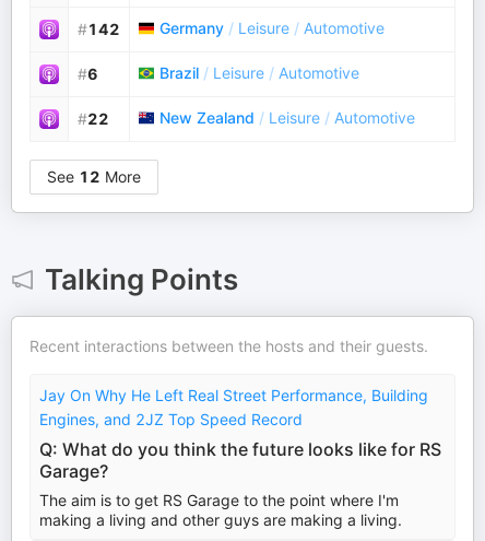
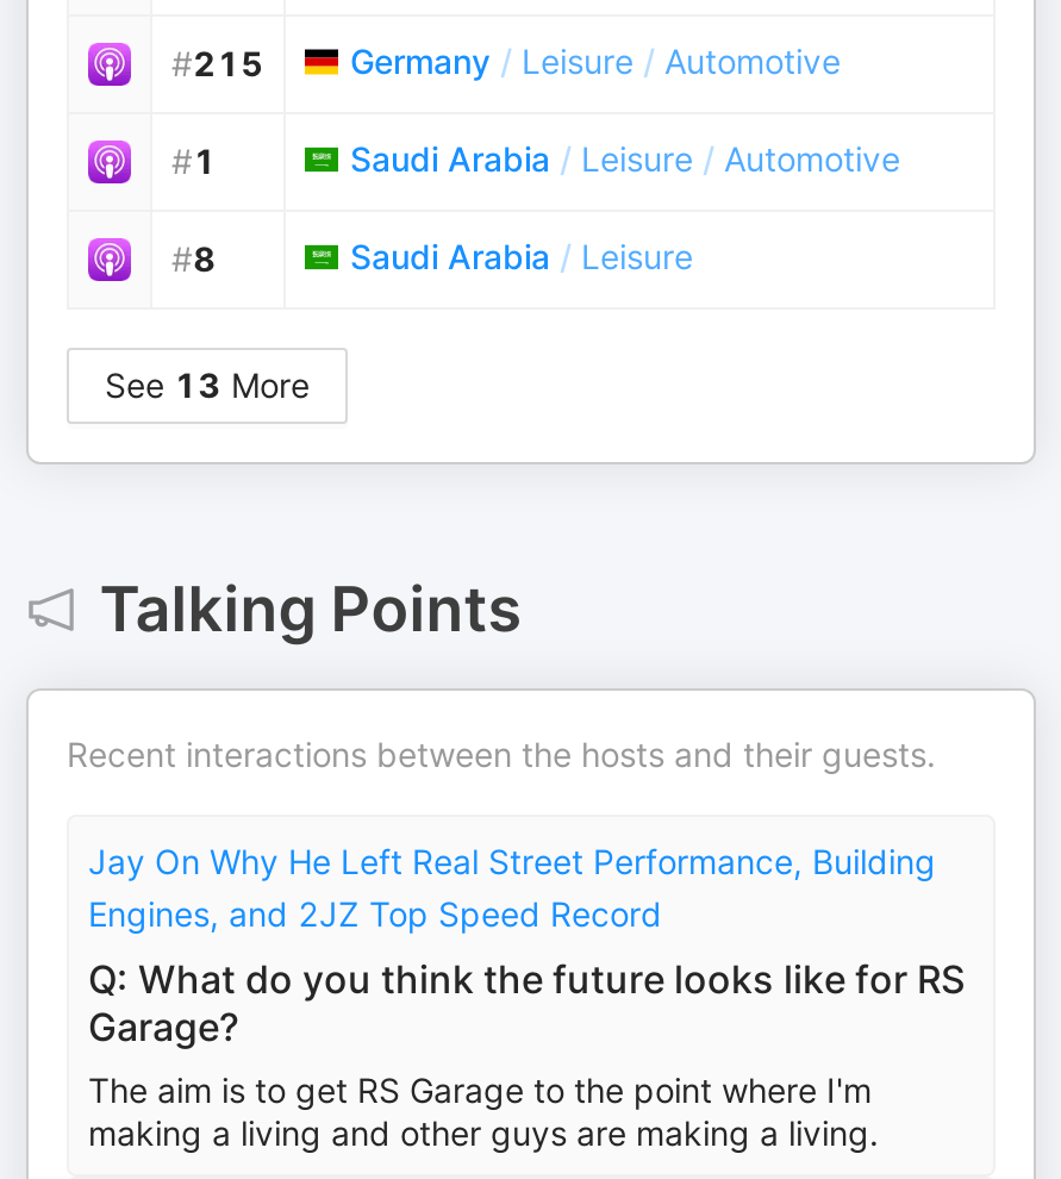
[78,20,120,38] #142 -> [171,43,264,83] #215
[78,63,359,83] #6 | Brazil / Leisure / Automotive -> [171,138,900,181] #1 | Saudi Arabia / Leisure / Automotive
[78,108,415,128] #22 | New Zealand / Leisure / Automotive -> [171,236,693,279] #8 | Saudi Arabia / Leisure
[47,167,141,186] See 12 More -> [105,364,310,405] See 13 More

